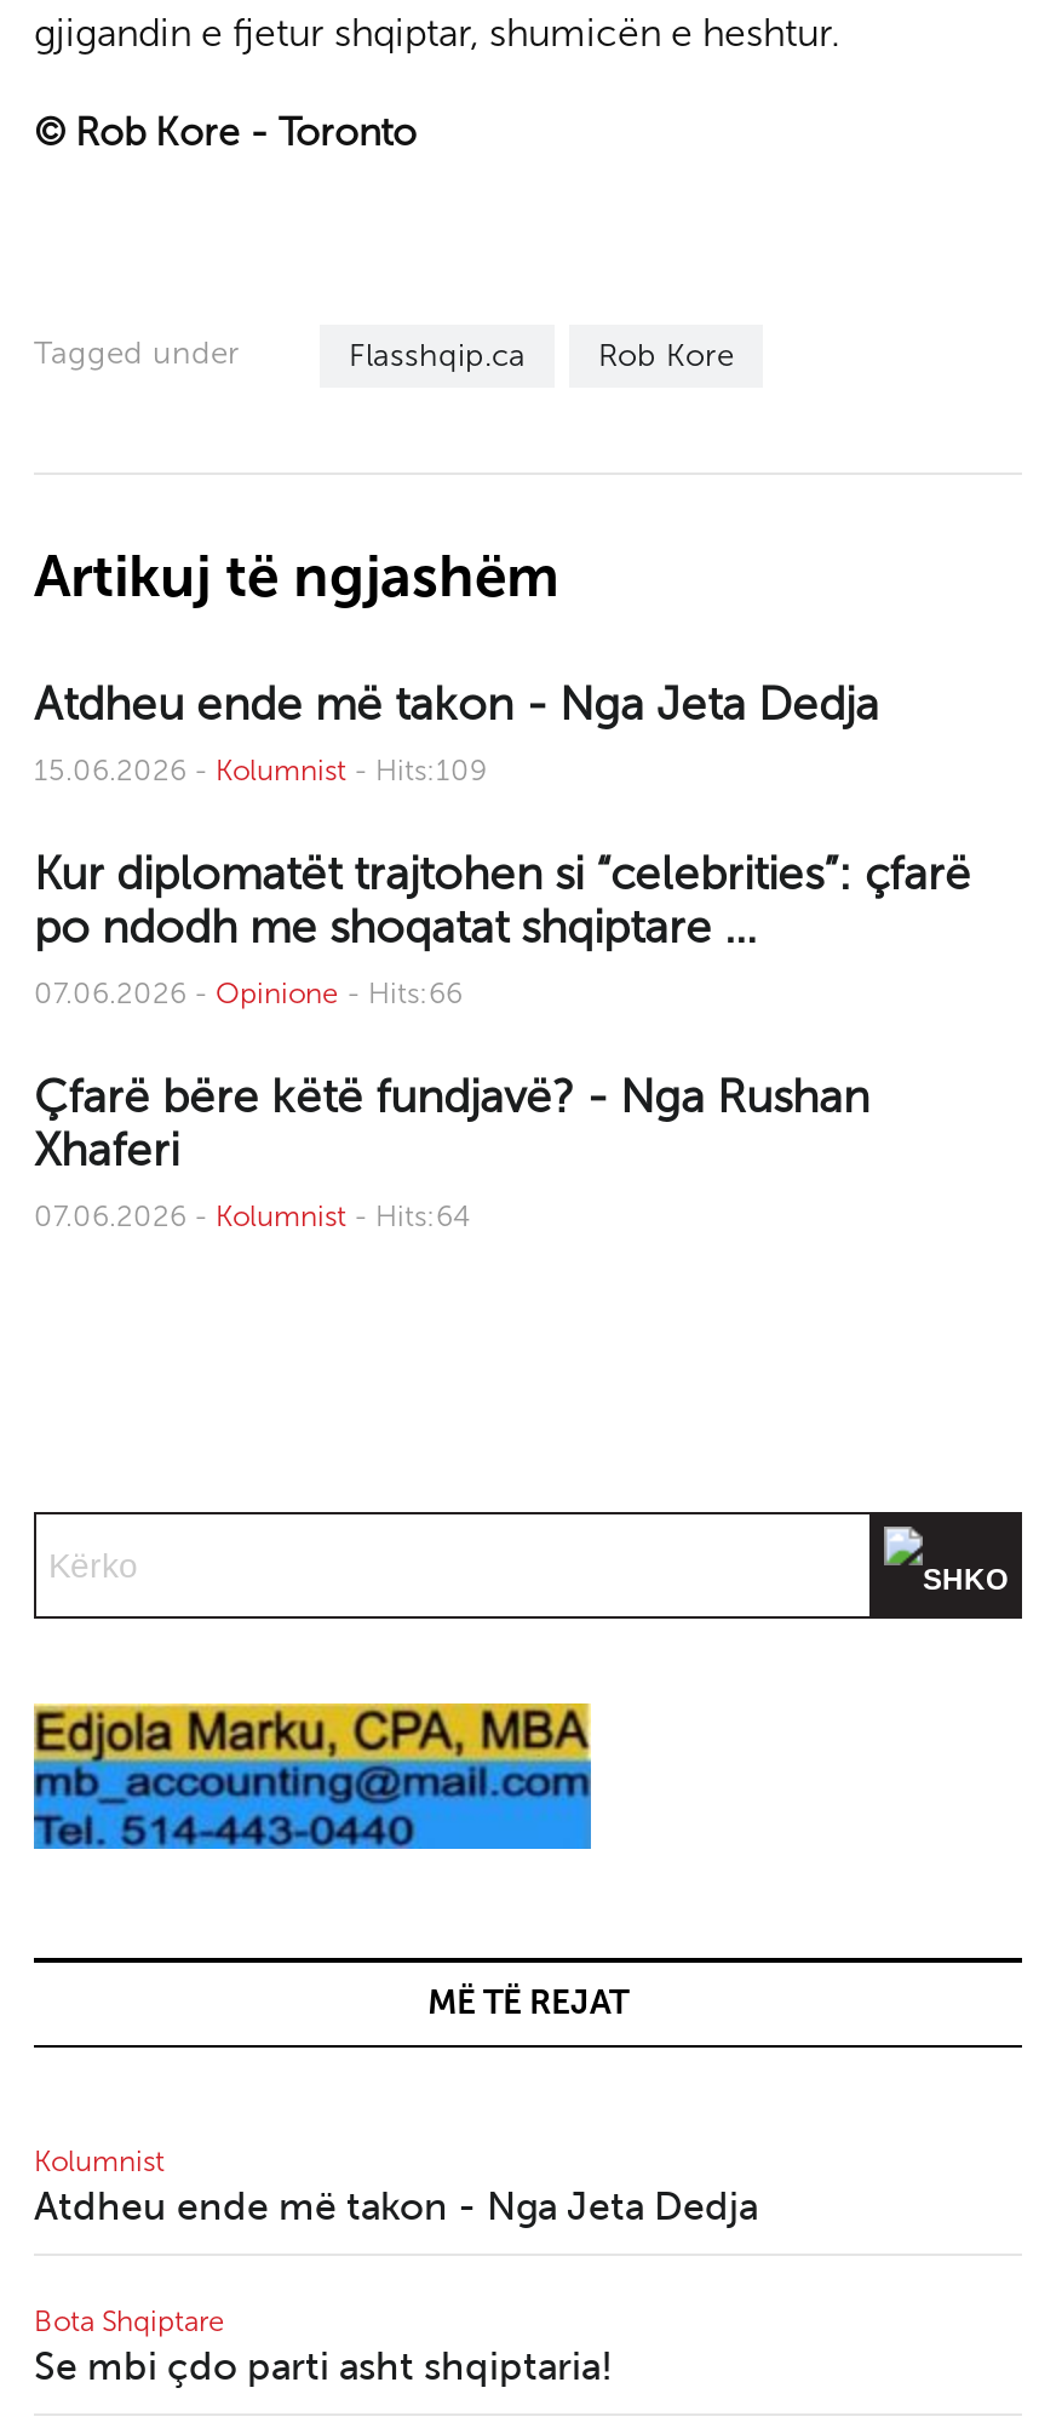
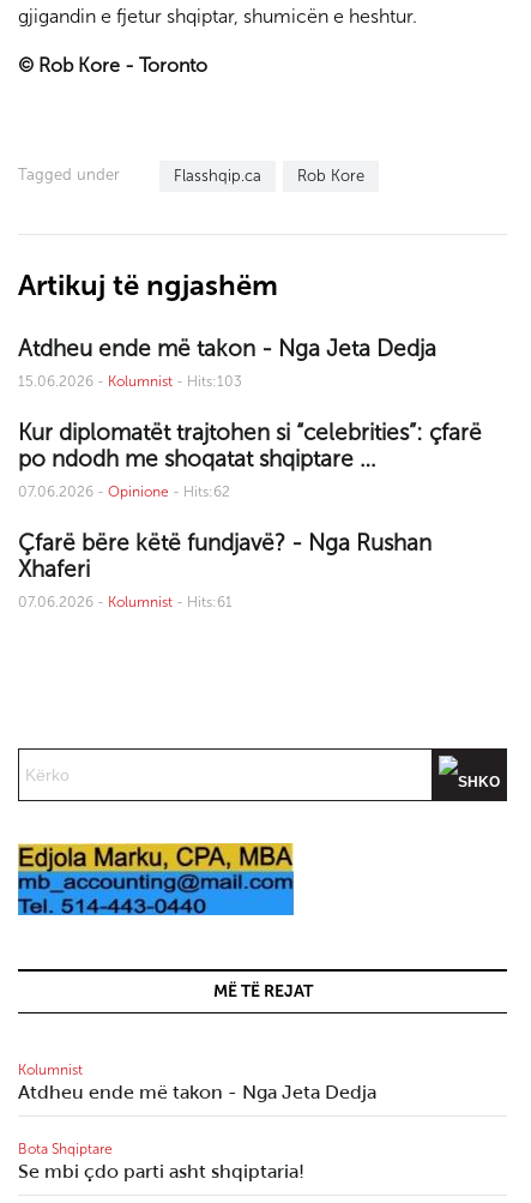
[34,755,487,788] 15.06.2026 - Kolumnist - Hits:109 -> [18,373,242,390] 15.06.2026 - Kolumnist - Hits:103
[34,978,463,1011] 07.06.2026 - Opinione - Hits:66 -> [18,484,230,501] 07.06.2026 - Opinione - Hits:62
[34,1200,470,1234] 07.06.2026 - Kolumnist - Hits:64 -> [18,594,233,611] 07.06.2026 - Kolumnist - Hits:61

